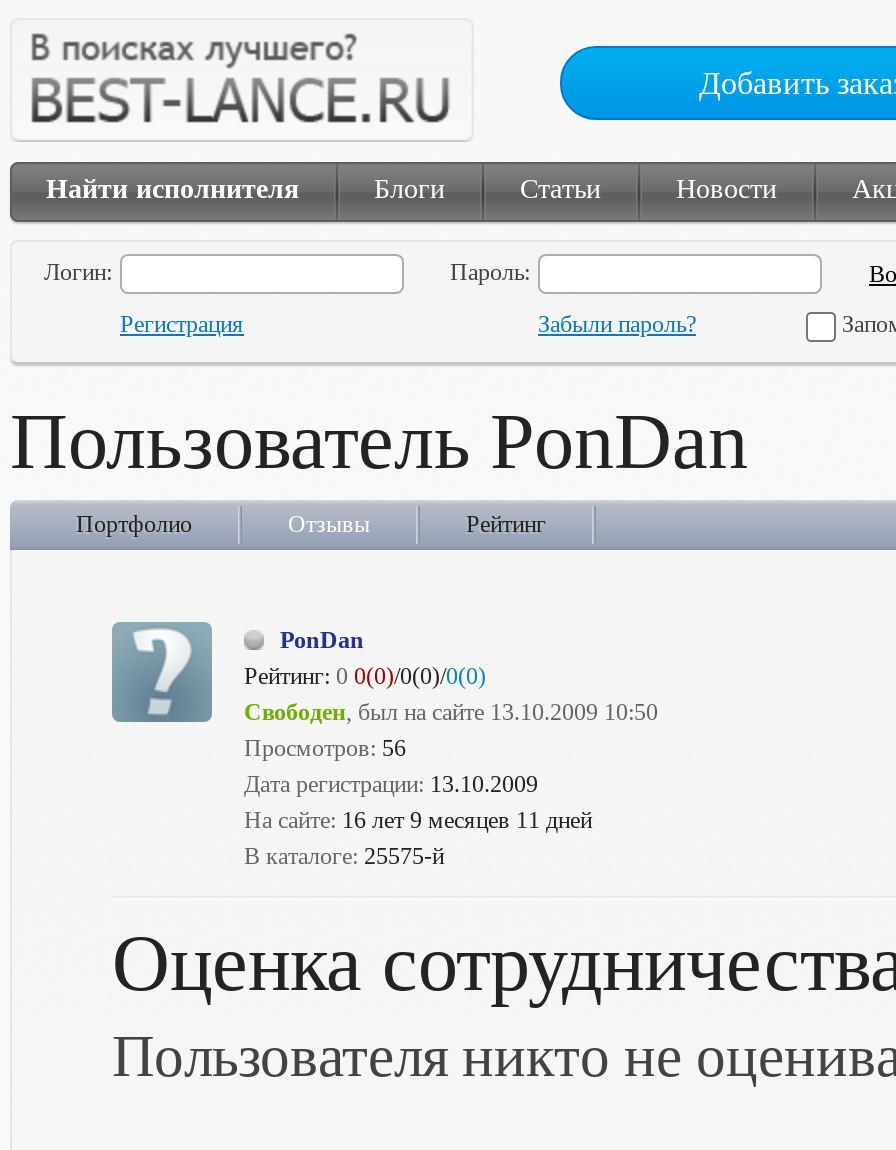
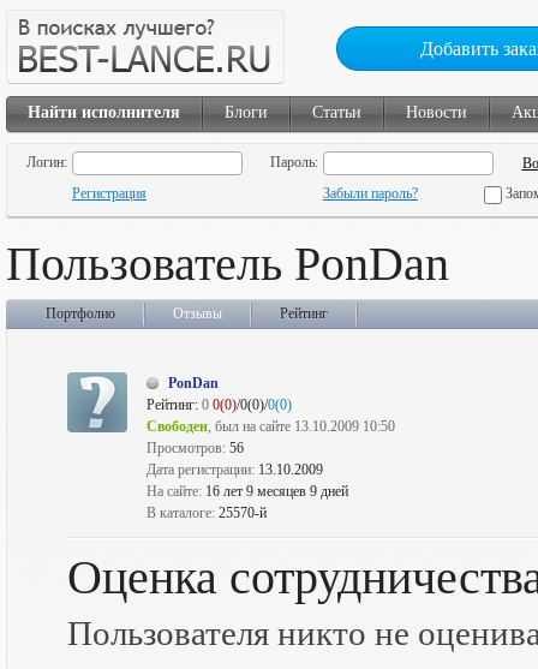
[244,806,592,834] На сайте: 16 лет 9 месяцев 11 дней -> [147,483,348,500] На сайте: 16 лет 9 месяцев 9 дней
[244,842,444,870] В каталоге: 25575-й -> [147,504,267,521] В каталоге: 25570-й

